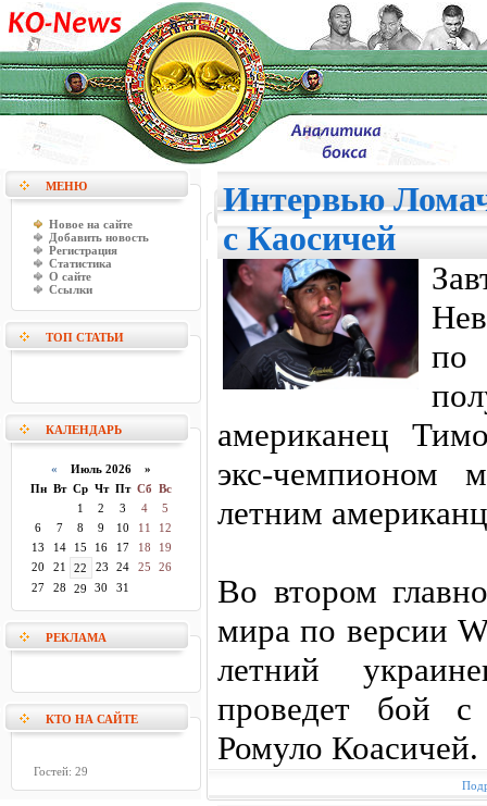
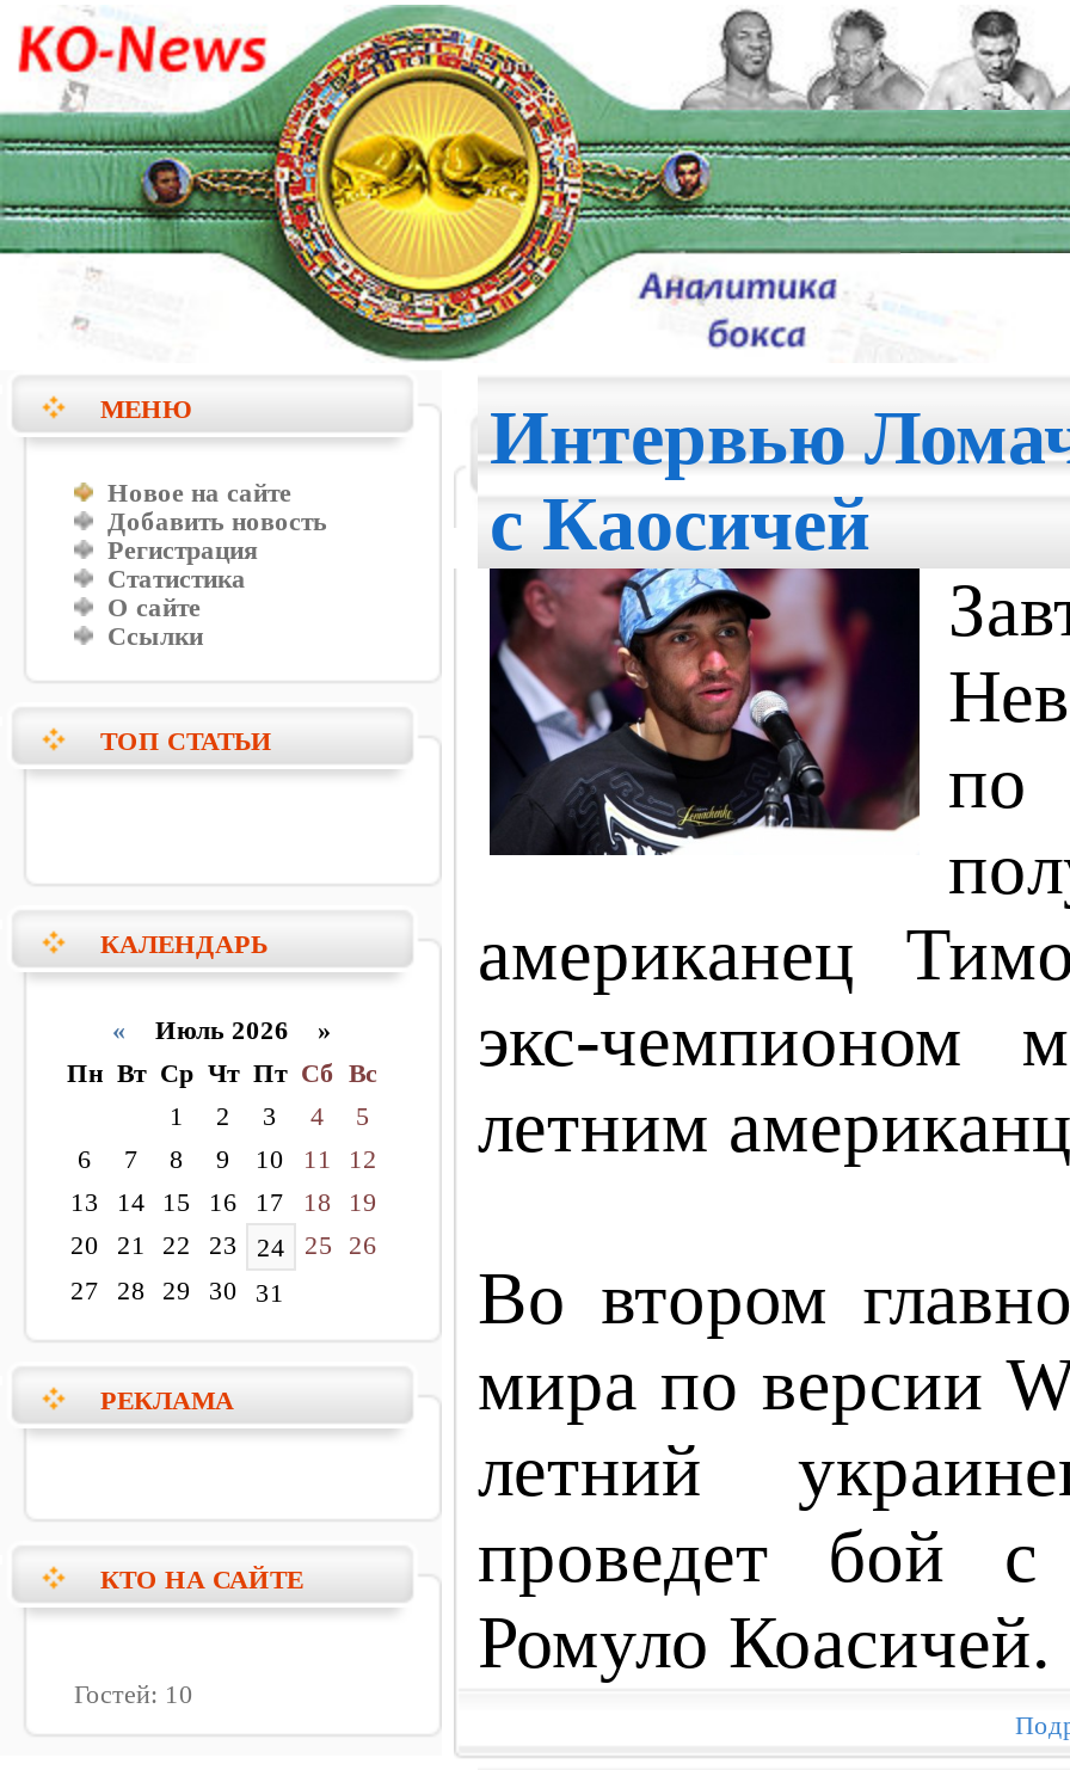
[34,765,88,778] Гостей: 29 -> [74,1679,193,1708] Гостей: 10

